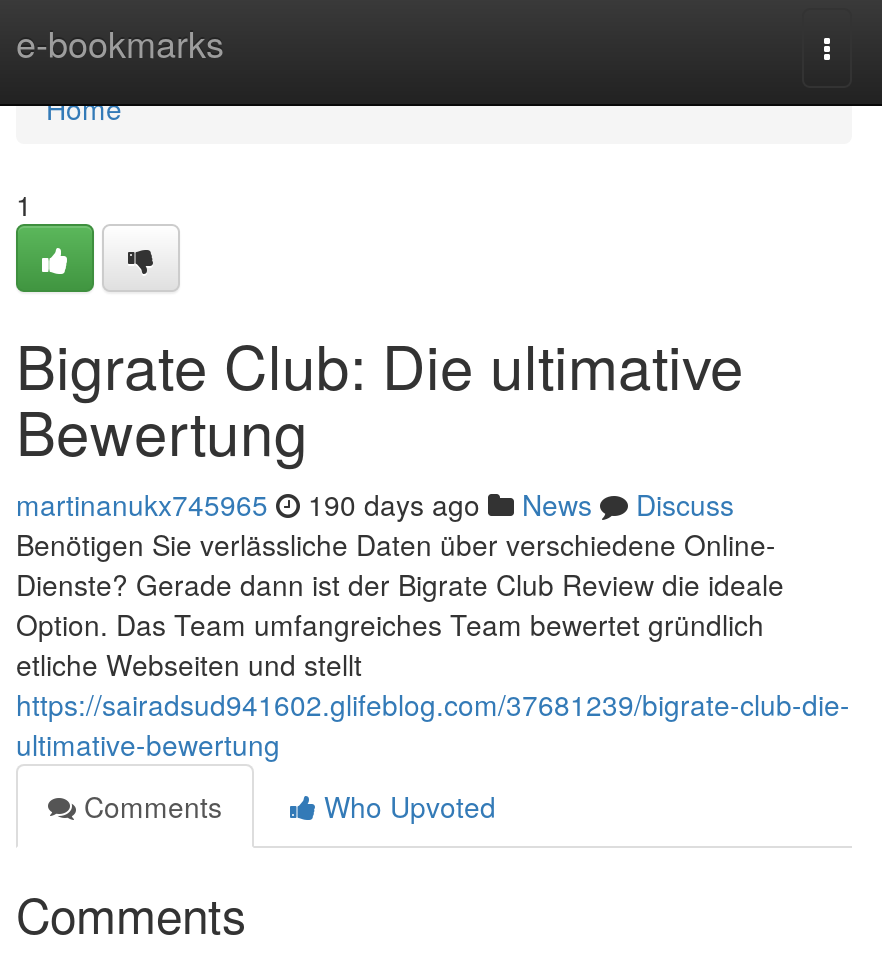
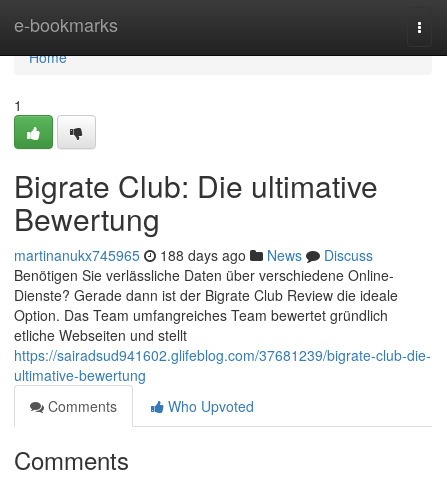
[16,484,734,524] martinanukx745965 190 days ago News Discuss -> [14,245,373,265] martinanukx745965 188 days ago News Discuss

